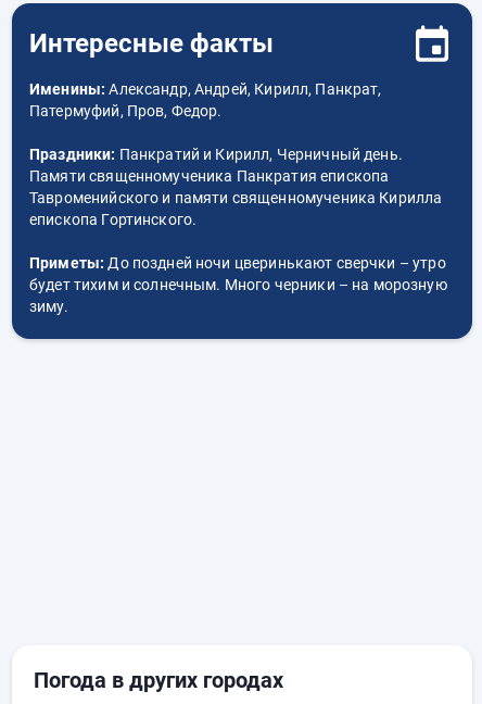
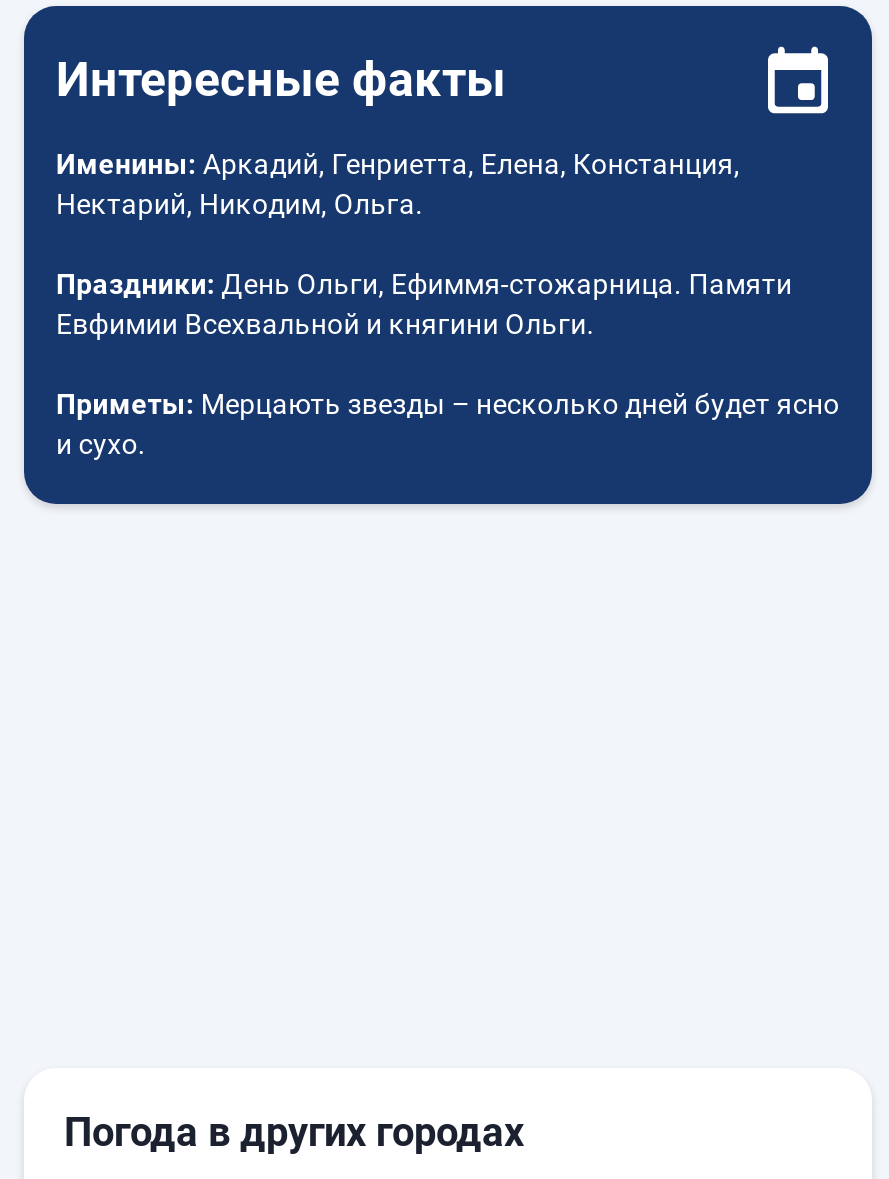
[29,80,382,120] Именины: Александр, Андрей, Кирилл, Панкрат, | Патермуфий, Пров, Федор. -> [56,148,740,220] Именины: Аркадий, Генриетта, Елена, Констанция, | Нектарий, Никодим, Ольга.
[29,146,442,228] Праздники: Панкратий и Кирилл, Черничный день. | Памяти священномученика Панкратия епископа | Тавроменийского и памяти священномученика Кирилла | епископа Гортинского. -> [56,268,792,340] Праздники: День Ольги, Ефиммя-стожарница. Памяти | Евфимии Всехвальной и княгини Ольги.
[29,254,447,315] Приметы: До поздней ночи цверинькают сверчки – утро | будет тихим и солнечным. Много черники – на морозную | зиму. -> [56,388,840,460] Приметы: Мерцають звезды – несколько дней будет ясно | и сухо.

